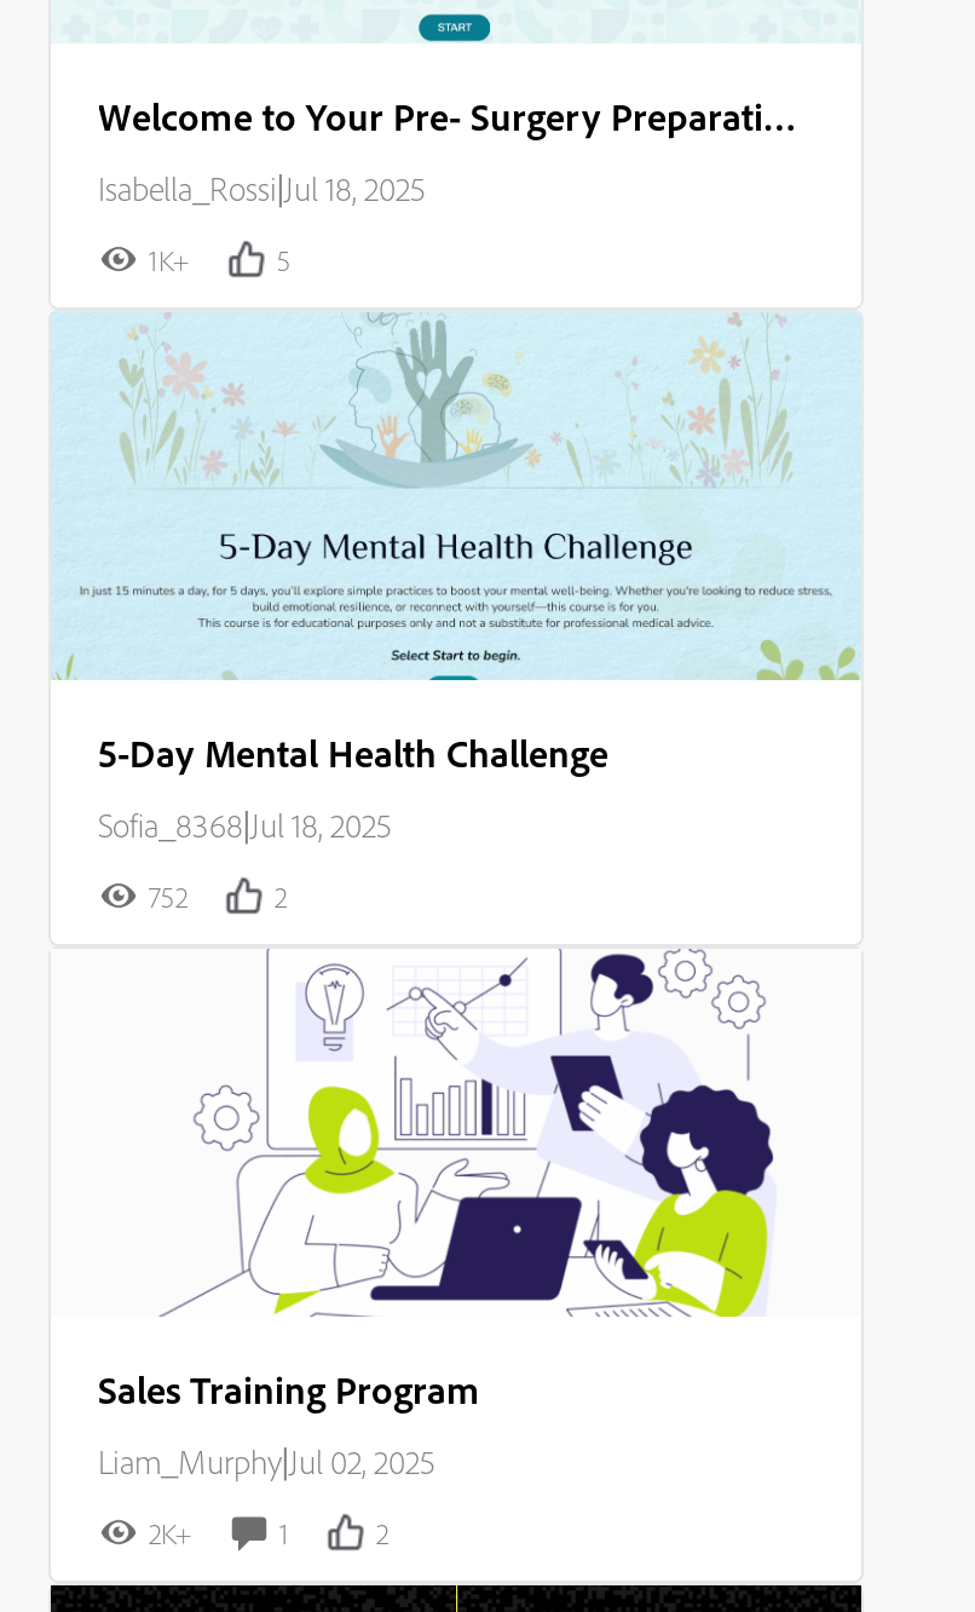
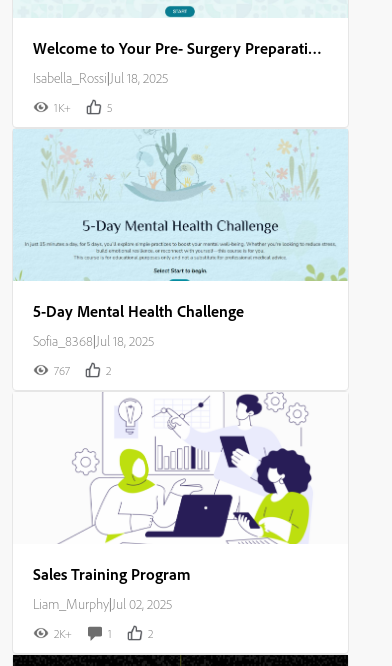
[149,879,187,915] 752 -> [53,363,69,378] 767

